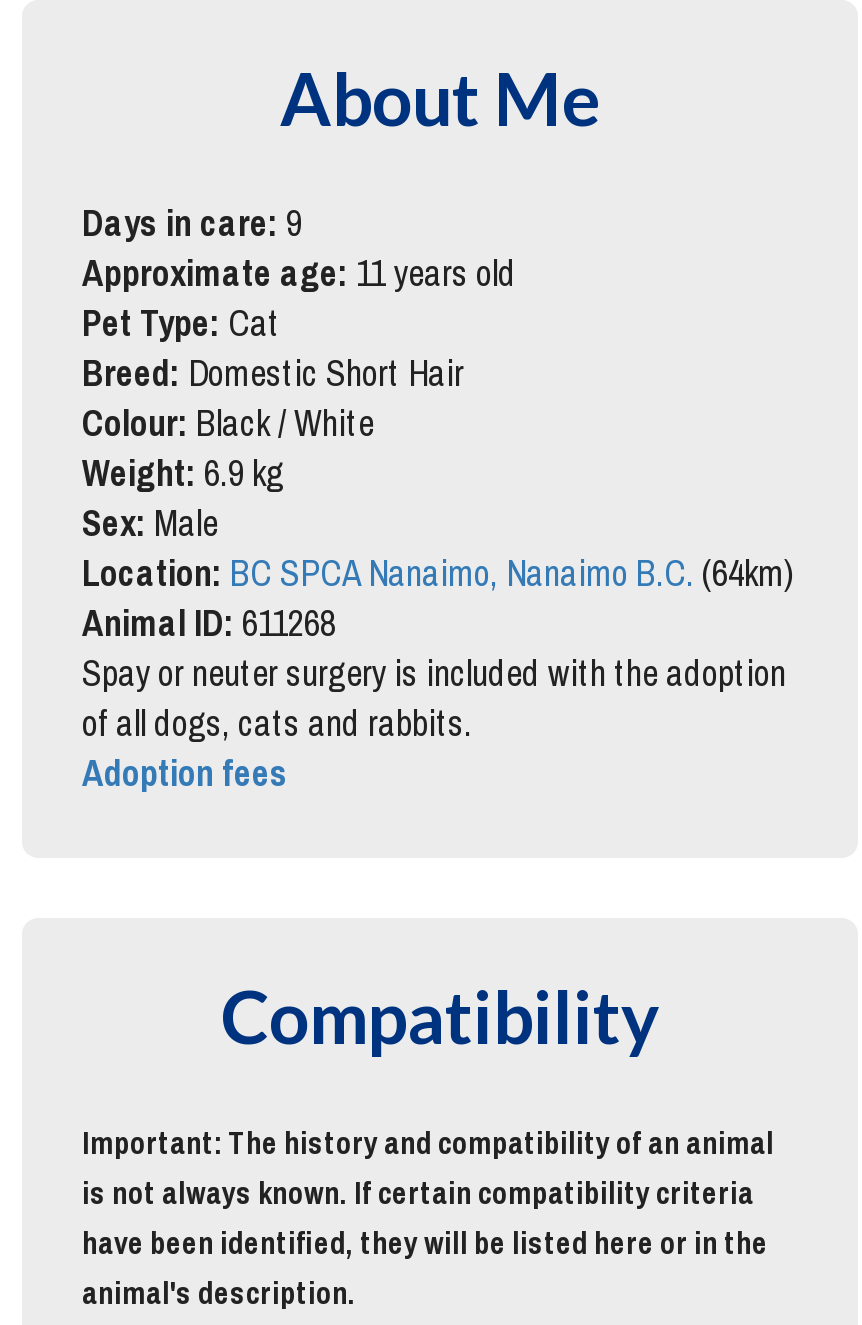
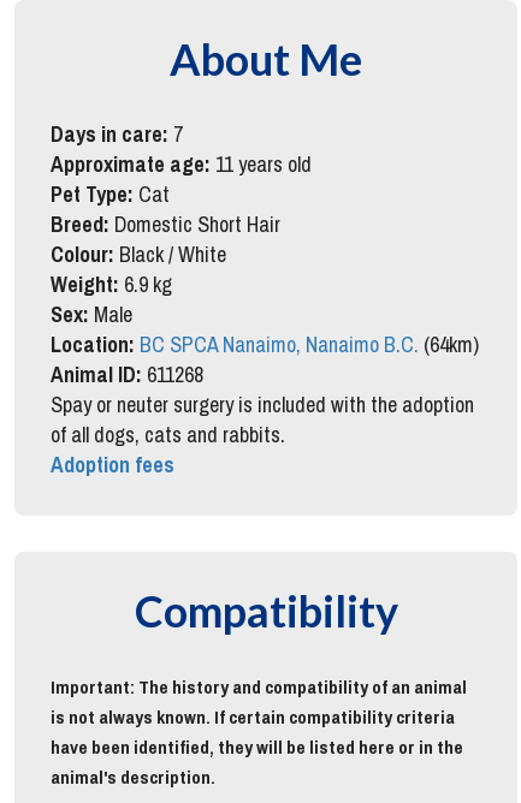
[82,198,302,248] Days in care: 9 -> [51,119,183,149] Days in care: 7

